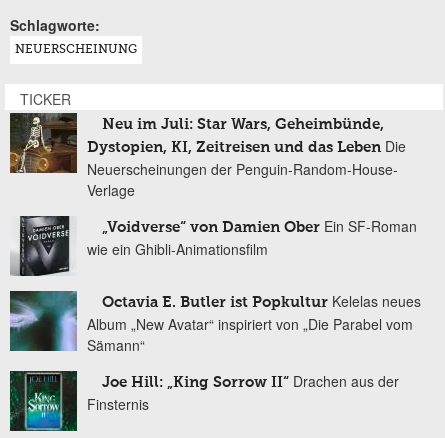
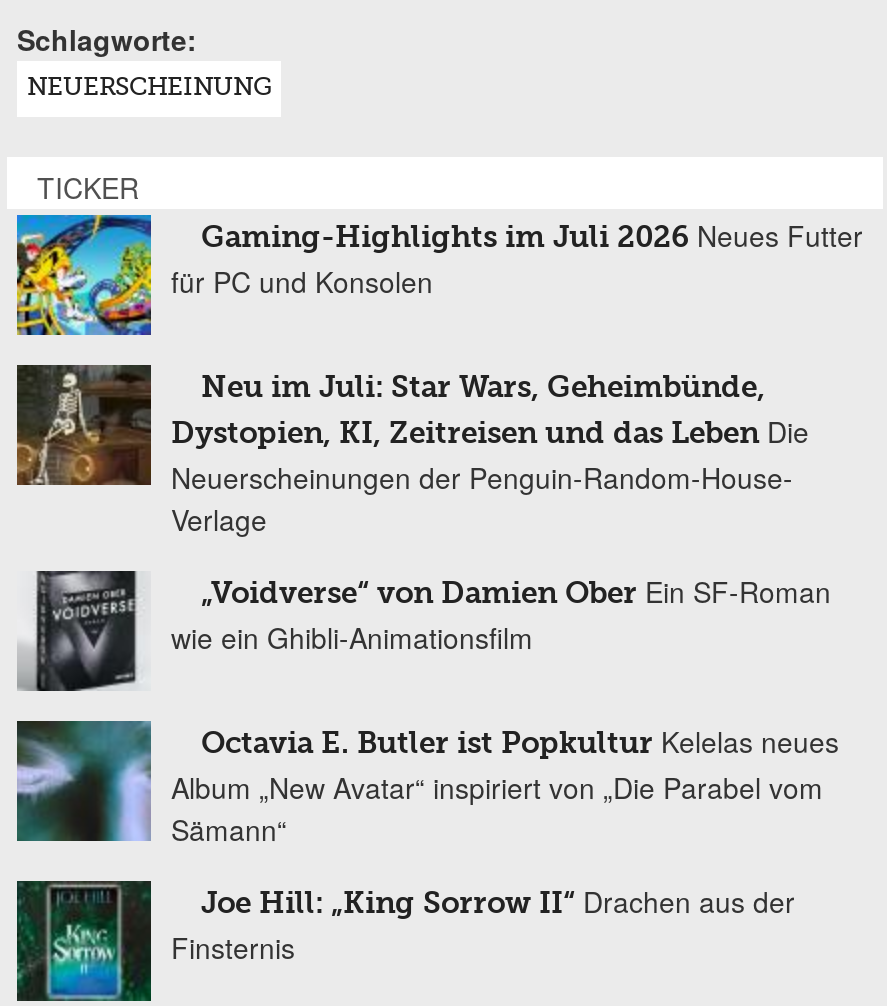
none -> [15,213,863,337] [image] | Gaming-Highlights im Juli 2026 Neues Futter | für PC und Konsolen

